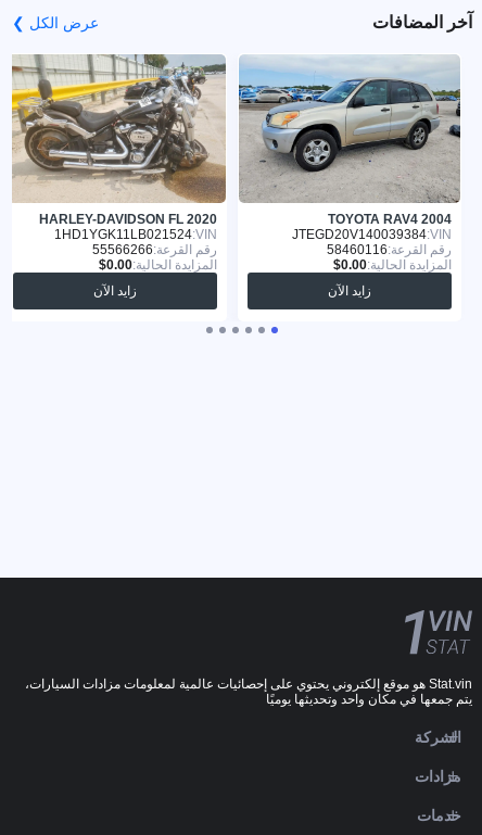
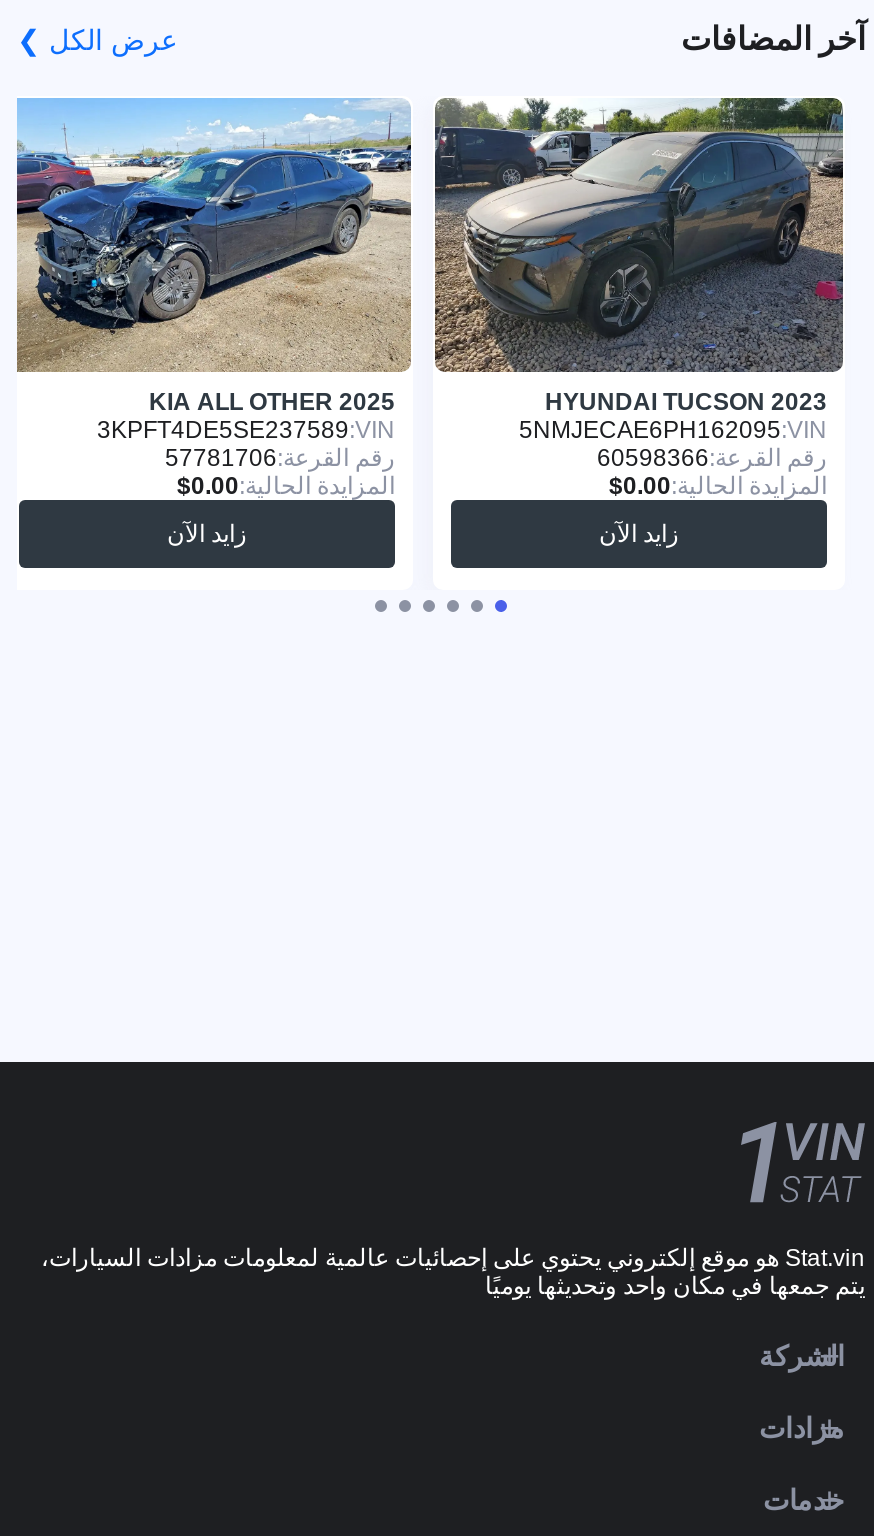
[11,53,227,227] [image] | HARLEY-DAVIDSON FL 2020 -> [15,98,413,416] [image] | KIA ALL OTHER 2025
[238,54,461,227] [image] | TOYOTA RAV4 2004 -> [433,96,845,416] [image] | HYUNDAI TUCSON 2023
[54,227,217,257] 1HD1YGK11LB021524 | رقم القرعة:55566266 -> [97,416,395,472] 3KPFT4DE5SE237589 | رقم القرعة:57781706
[292,227,452,257] JTEGD20V140039384 | رقم القرعة:58460116 -> [519,416,827,472] 5NMJECAE6PH162095 | رقم القرعة:60598366

